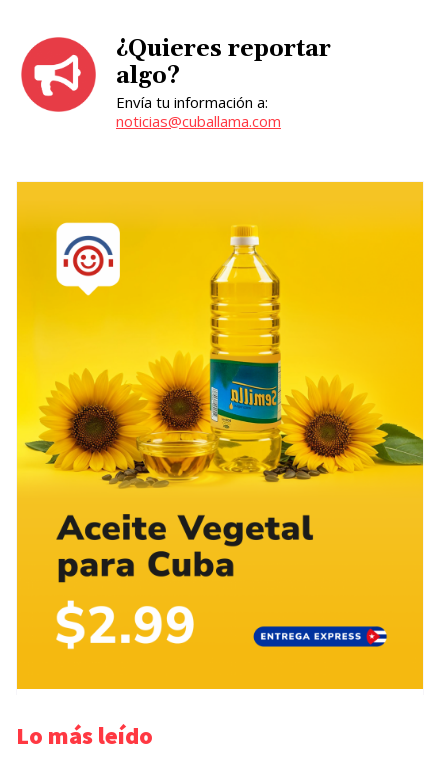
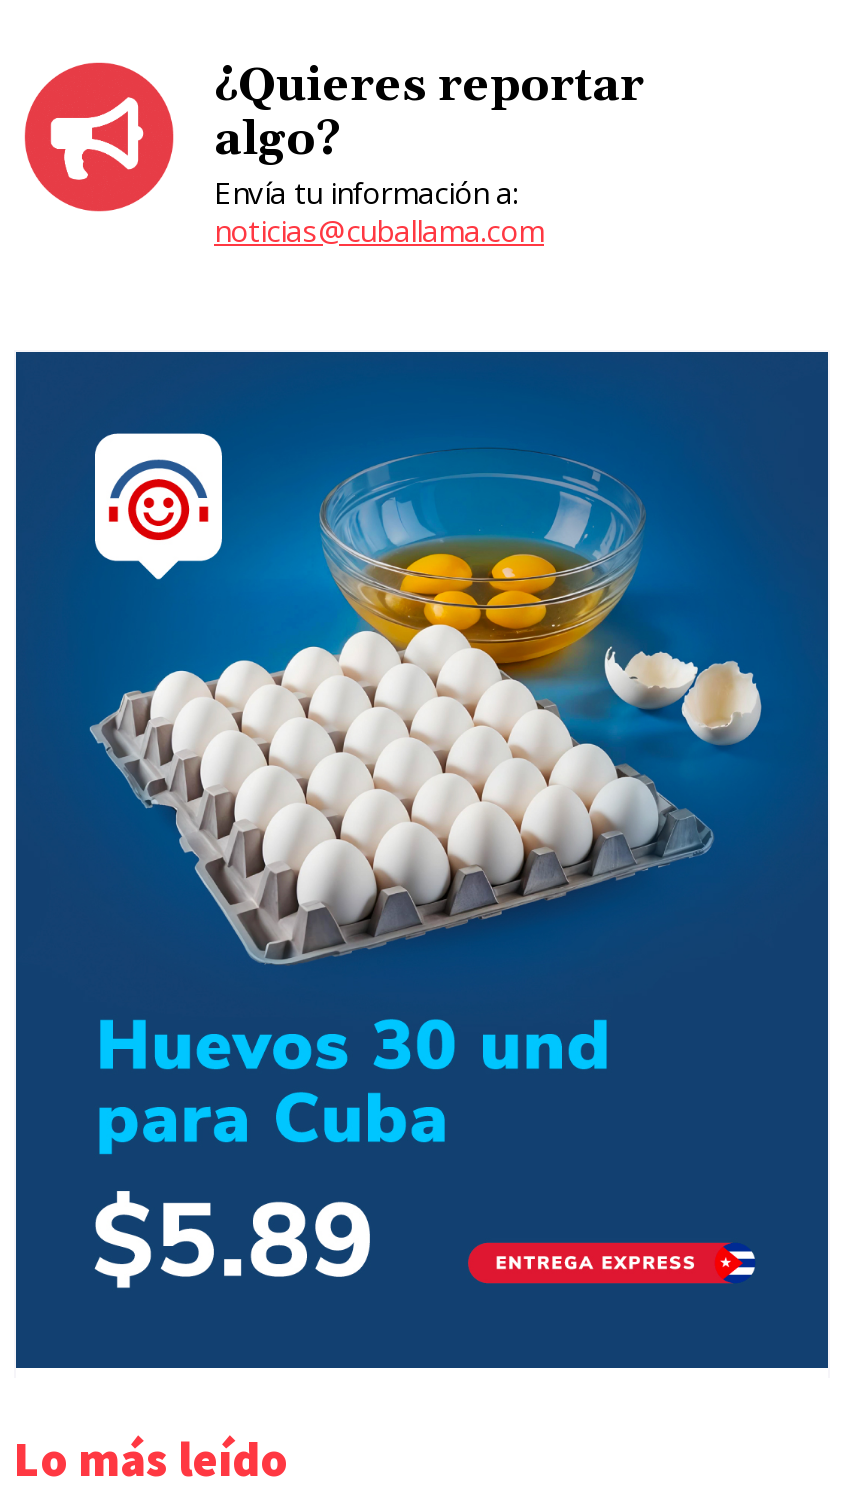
[16,181,424,690] [image] -> [14,350,830,1370] [image]

